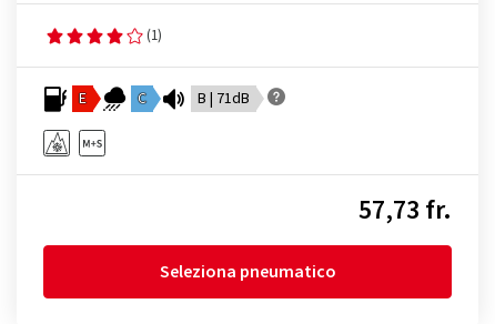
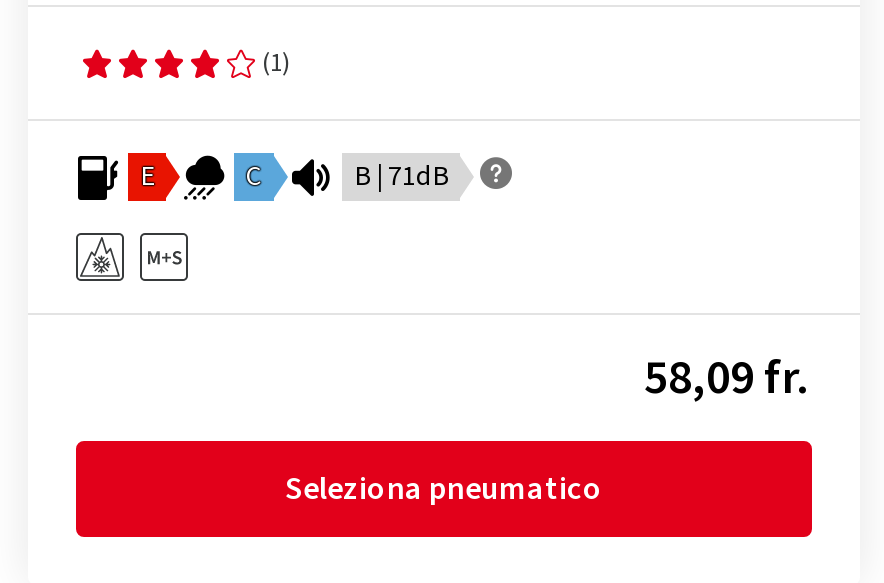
[358,191,452,230] 57,73 fr. -> [644,343,812,413] 58,09 fr.

